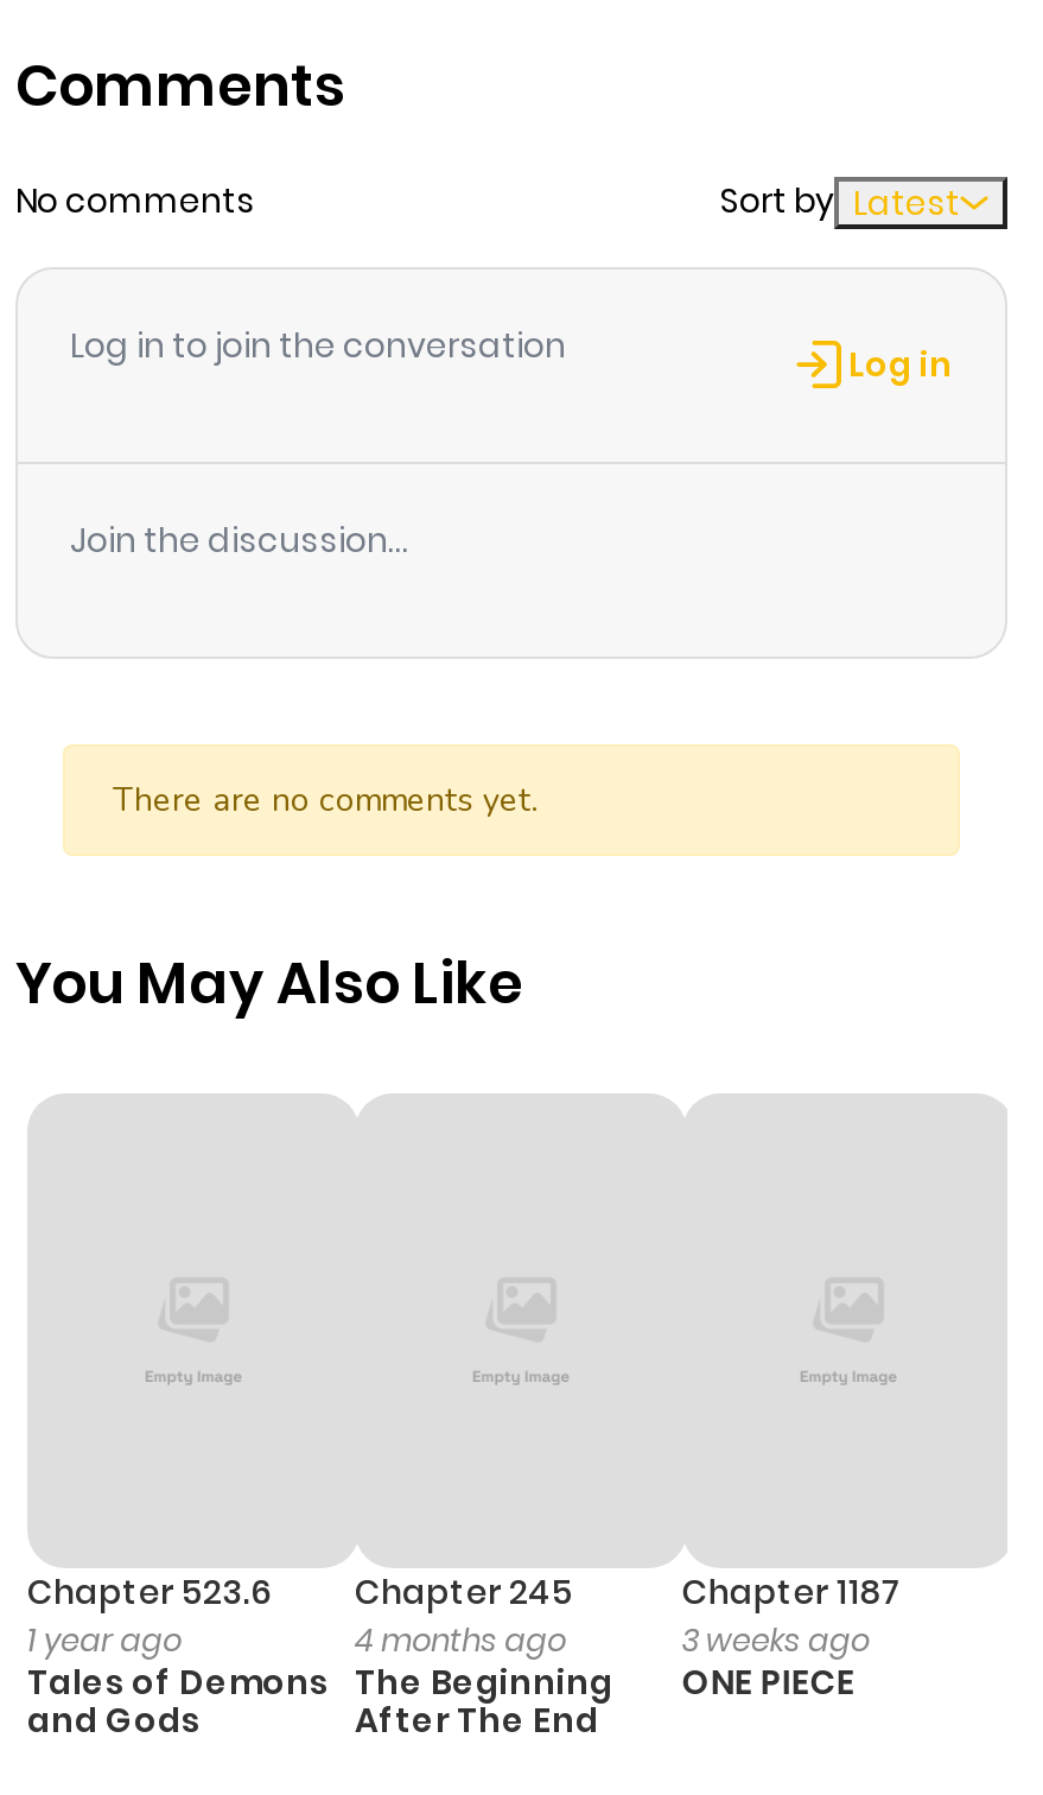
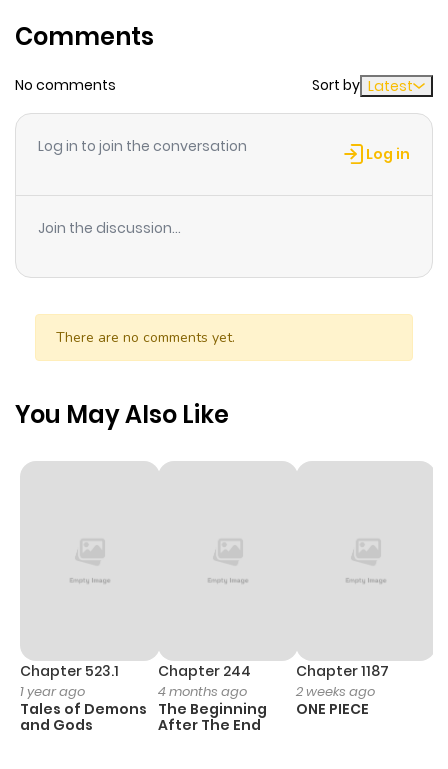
[27,1567,272,1615] Chapter 523.6 -> [20,661,119,681] Chapter 523.1
[355,1567,573,1615] Chapter 245 -> [158,661,251,681] Chapter 244
[682,1617,870,1662] 3 weeks ago -> [296,682,375,701] 2 weeks ago

